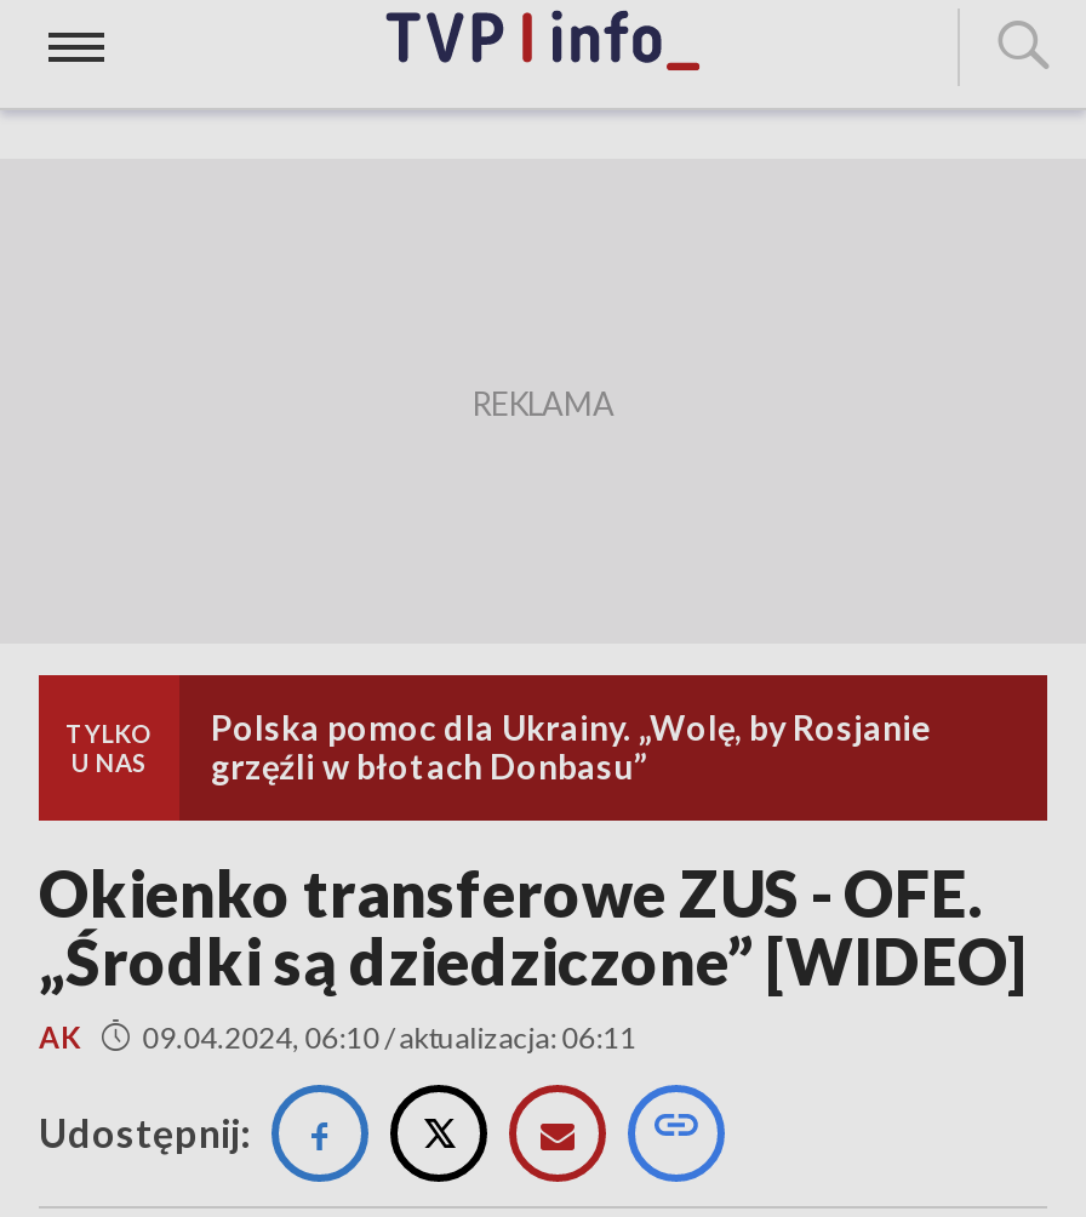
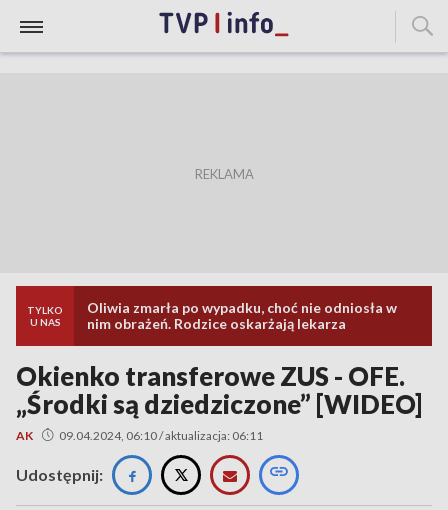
[211,707,931,787] Polska pomoc dla Ukrainy. „Wolę, by Rosjanie | grzęźli w błotach Donbasu” -> [87,299,397,332] Oliwia zmarła po wypadku, choć nie odniosła w | nim obrażeń. Rodzice oskarżają lekarza

